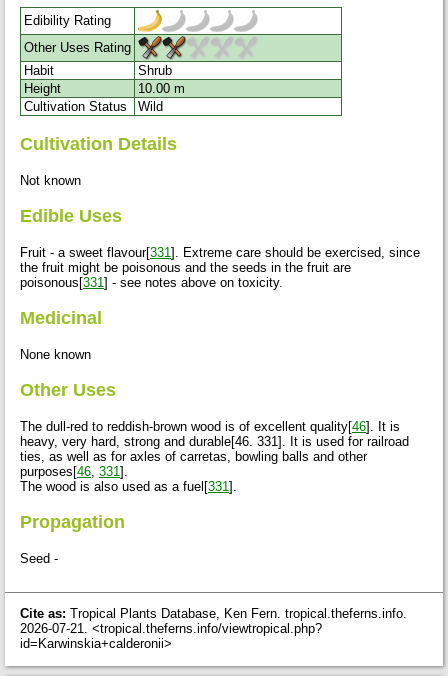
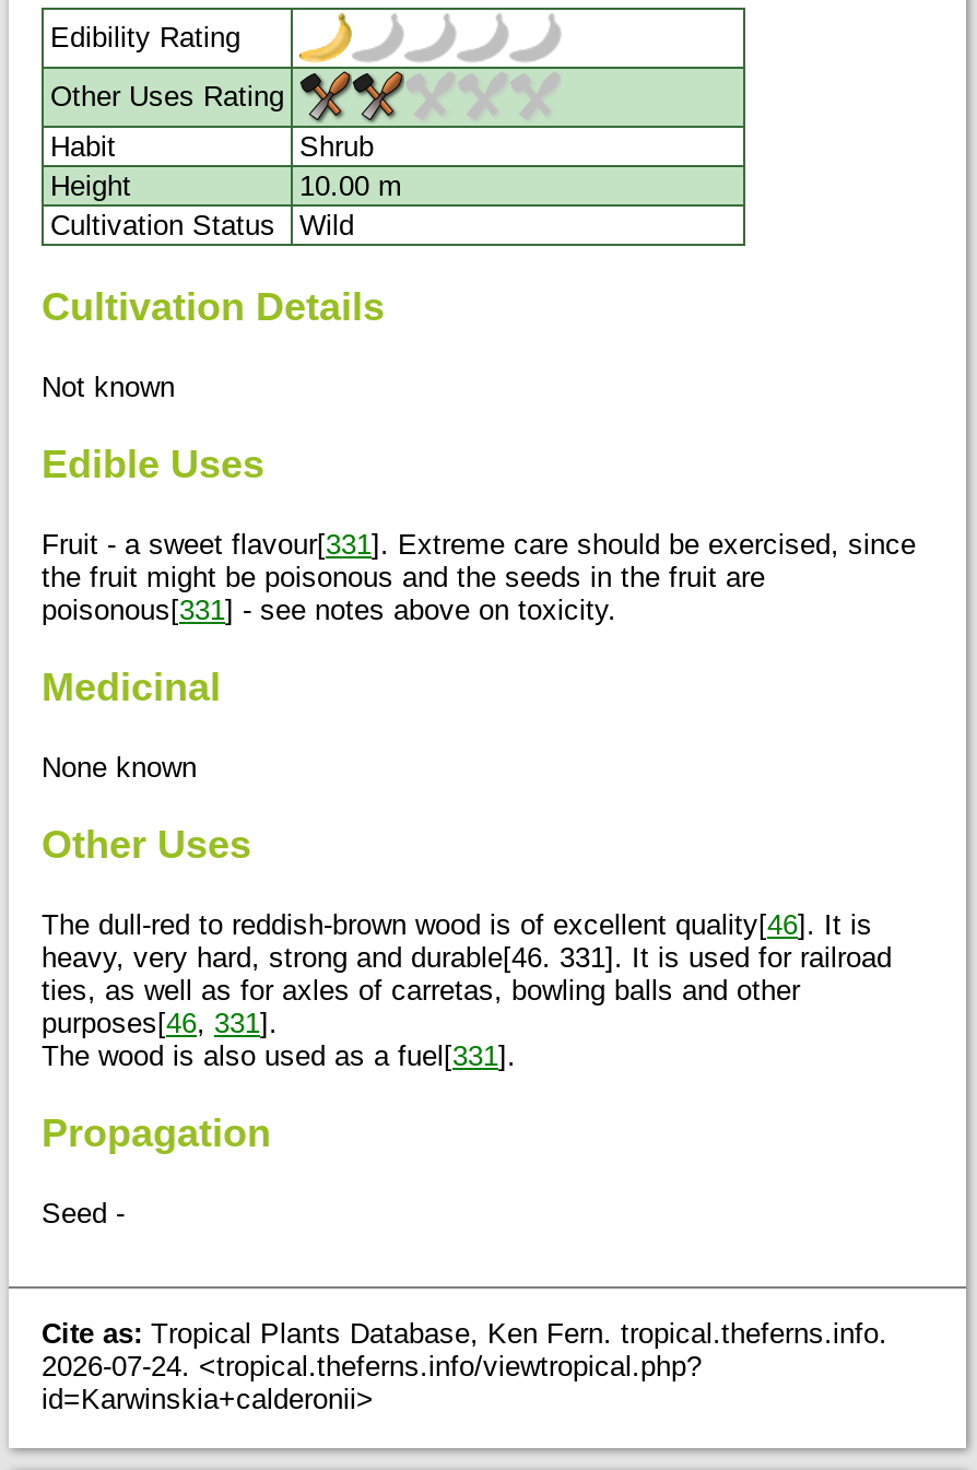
[20,621,322,636] 2026-07-21. <tropical.theferns.info/viewtropical.php? -> [42,1349,702,1382] 2026-07-24. <tropical.theferns.info/viewtropical.php?

